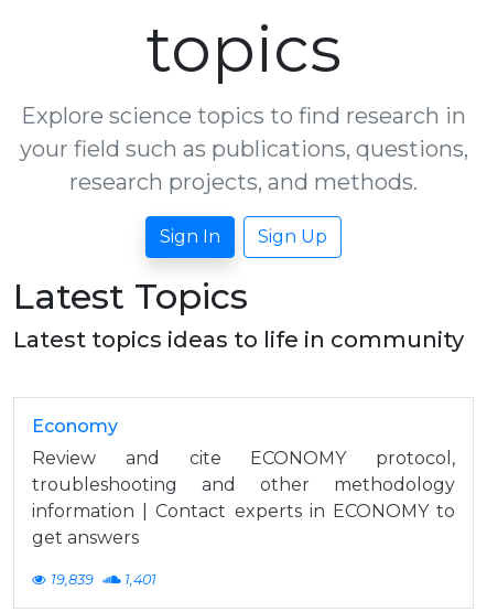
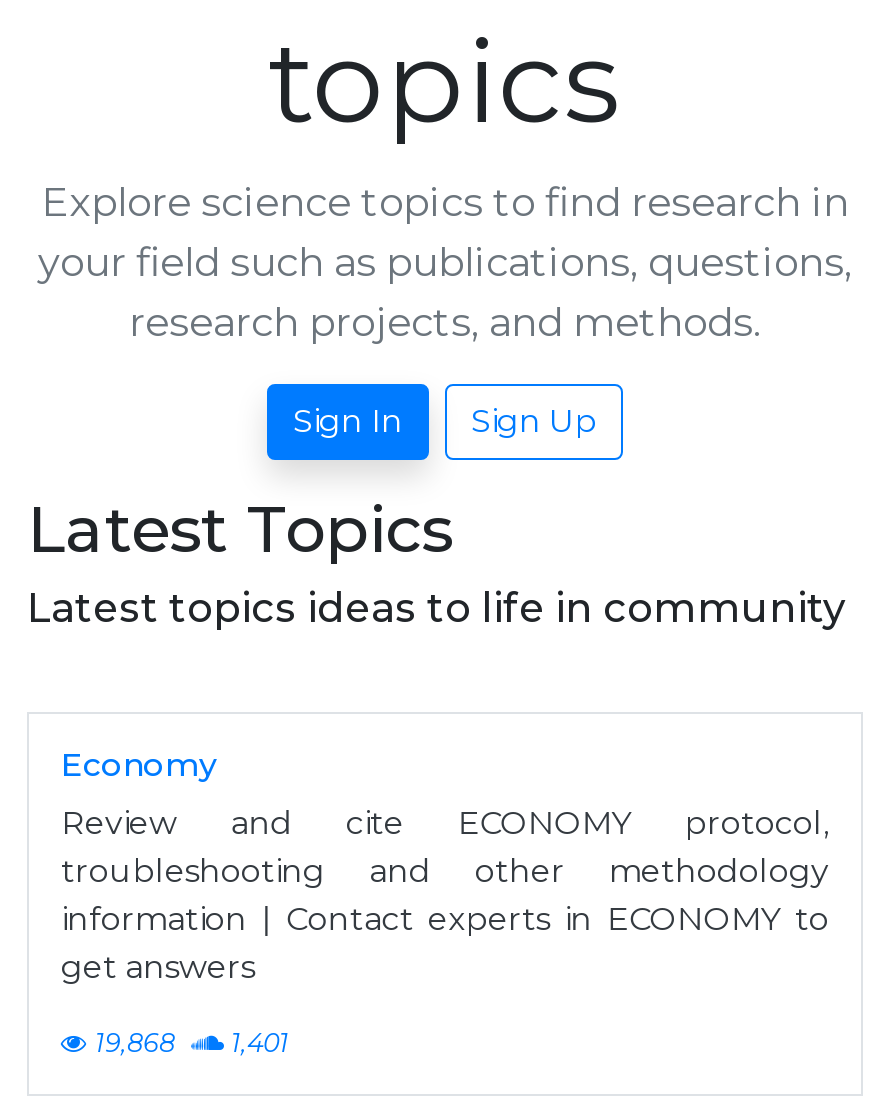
[51,571,156,587] 19,839 1,401 -> [95,1027,289,1057] 19,868 1,401

